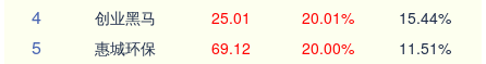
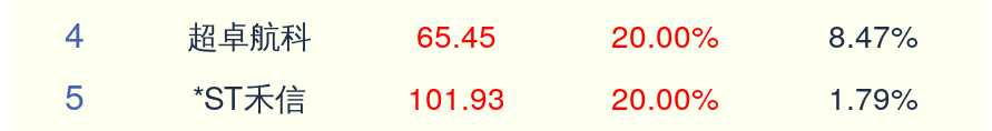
[95,6,451,28] 创业黑马 | 25.01 | 20.01% | 15.44% -> [187,13,917,57] 超卓航科 | 65.45 | 20.00% | 8.47%
[95,37,250,58] 惠城环保 | 69.12 -> [193,75,505,119] *ST禾信 | 101.93
[398,37,451,58] 11.51% -> [828,75,917,119] 1.79%

